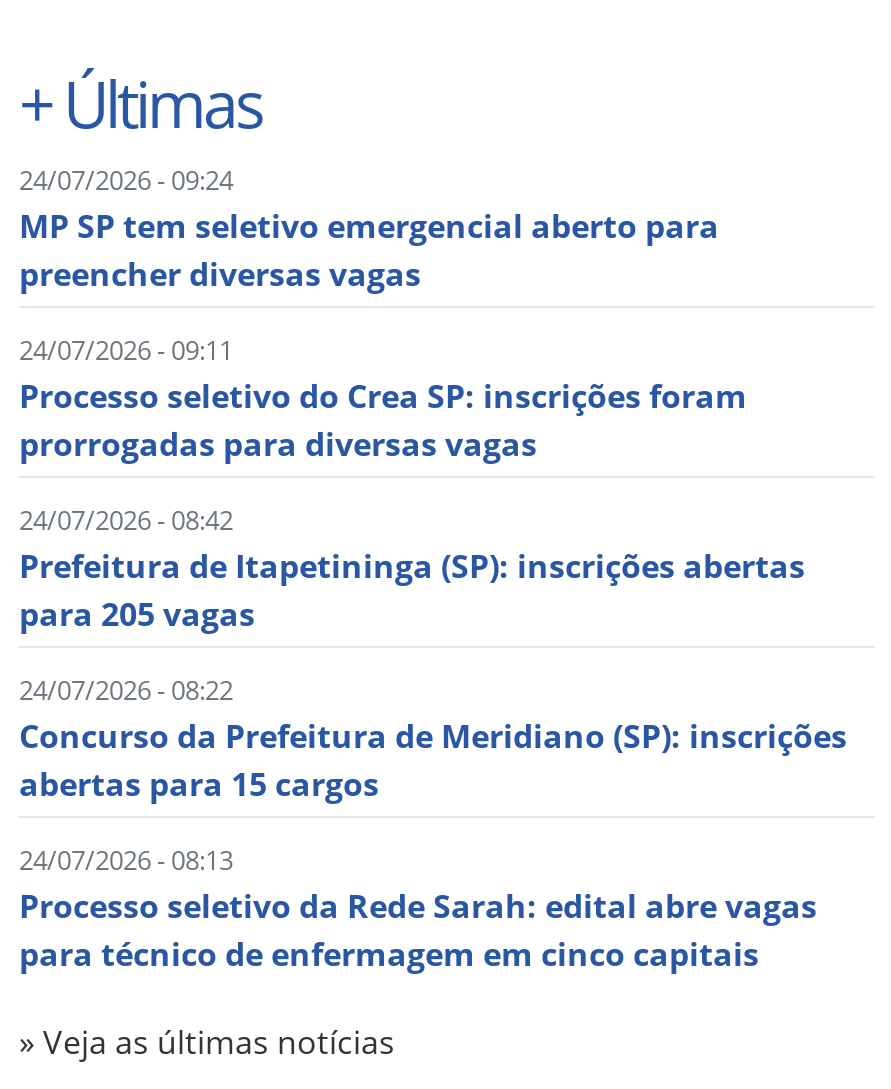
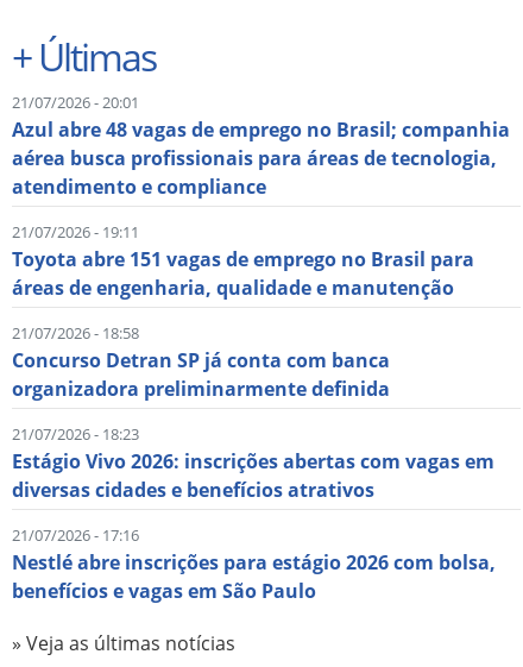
[19,162,719,296] 24/07/2026 - 09:24 | MP SP tem seletivo emergencial aberto para | preencher diversas vagas -> [12,92,510,200] 21/07/2026 - 20:01 | Azul abre 48 vagas de emprego no Brasil; companhia | aérea busca profissionais para áreas de tecnologia, | atendimento e compliance
[19,332,747,466] 24/07/2026 - 09:11 | Processo seletivo do Crea SP: inscrições foram | prorrogadas para diversas vagas -> [12,221,474,301] 21/07/2026 - 19:11 | Toyota abre 151 vagas de emprego no Brasil para | áreas de engenharia, qualidade e manutenção
[19,502,805,636] 24/07/2026 - 08:42 | Prefeitura de Itapetininga (SP): inscrições abertas | para 205 vagas -> [12,322,390,402] 21/07/2026 - 18:58 | Concurso Detran SP já conta com banca | organizadora preliminarmente definida
[19,672,847,806] 24/07/2026 - 08:22 | Concurso da Prefeitura de Meridiano (SP): inscrições | abertas para 15 cargos -> [12,423,494,503] 21/07/2026 - 18:23 | Estágio Vivo 2026: inscrições abertas com vagas em | diversas cidades e benefícios atrativos
[19,842,817,976] 24/07/2026 - 08:13 | Processo seletivo da Rede Sarah: edital abre vagas | para técnico de enfermagem em cinco capitais -> [12,524,496,604] 21/07/2026 - 17:16 | Nestlé abre inscrições para estágio 2026 com bolsa, | benefícios e vagas em São Paulo

